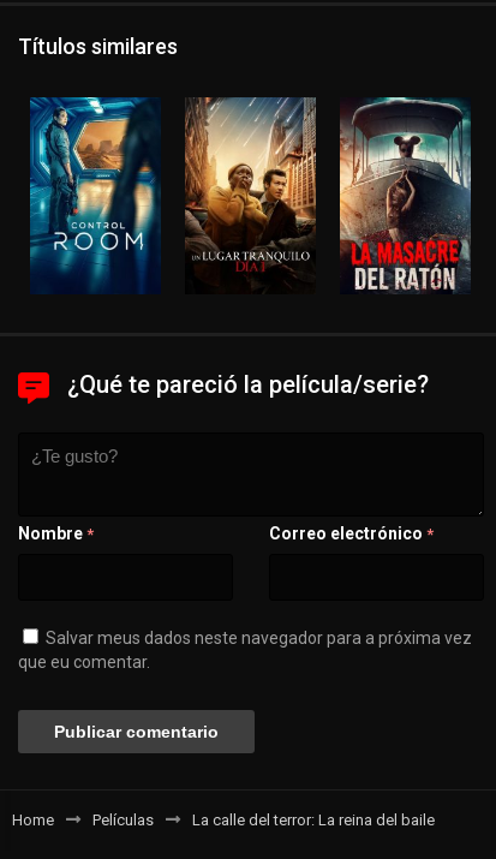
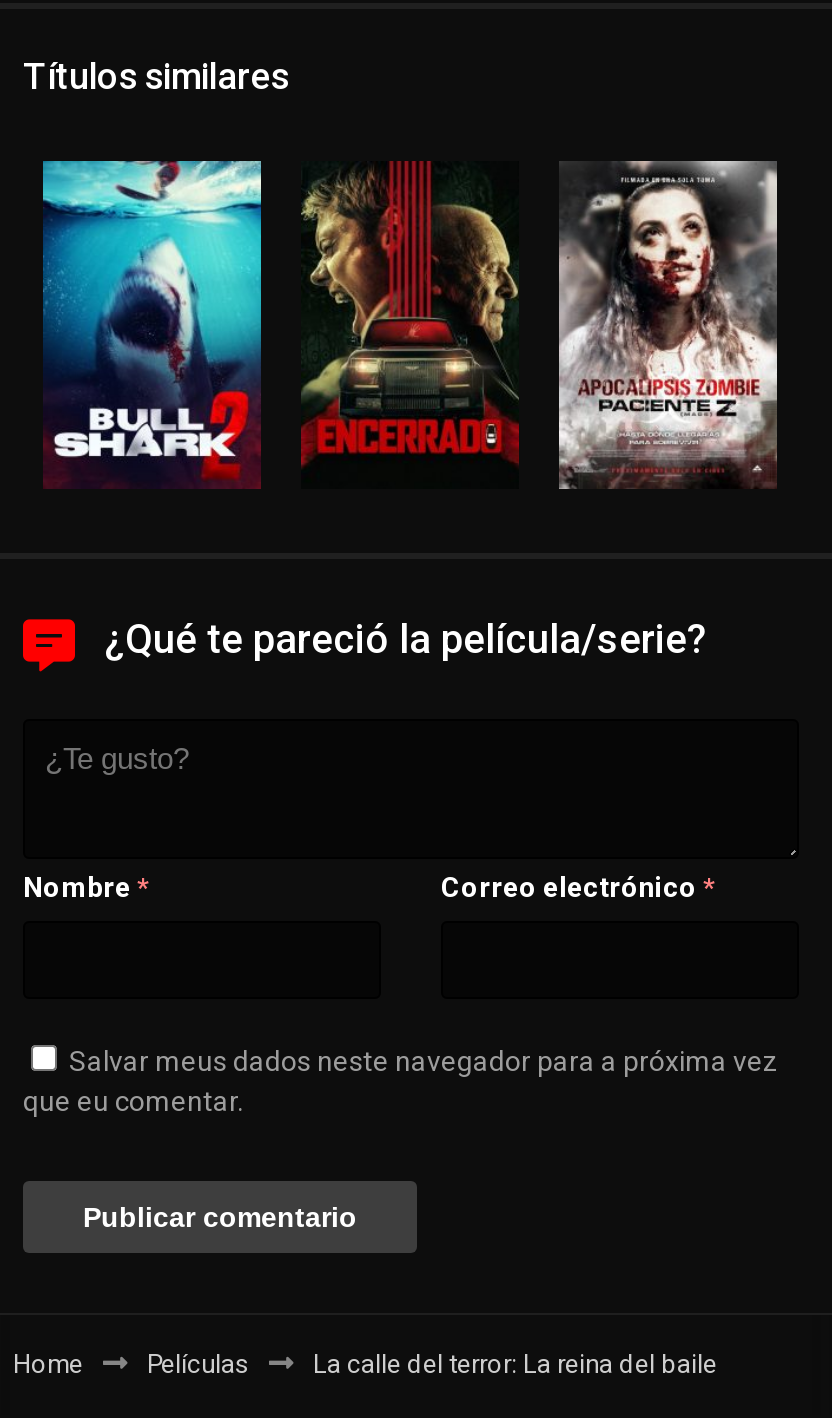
[29,96,161,294] [image] -> [41,159,263,489] [image]
[184,96,317,280] [image] -> [299,161,521,467] [image]
[339,96,471,294] [image] -> [557,159,779,491] [image]

